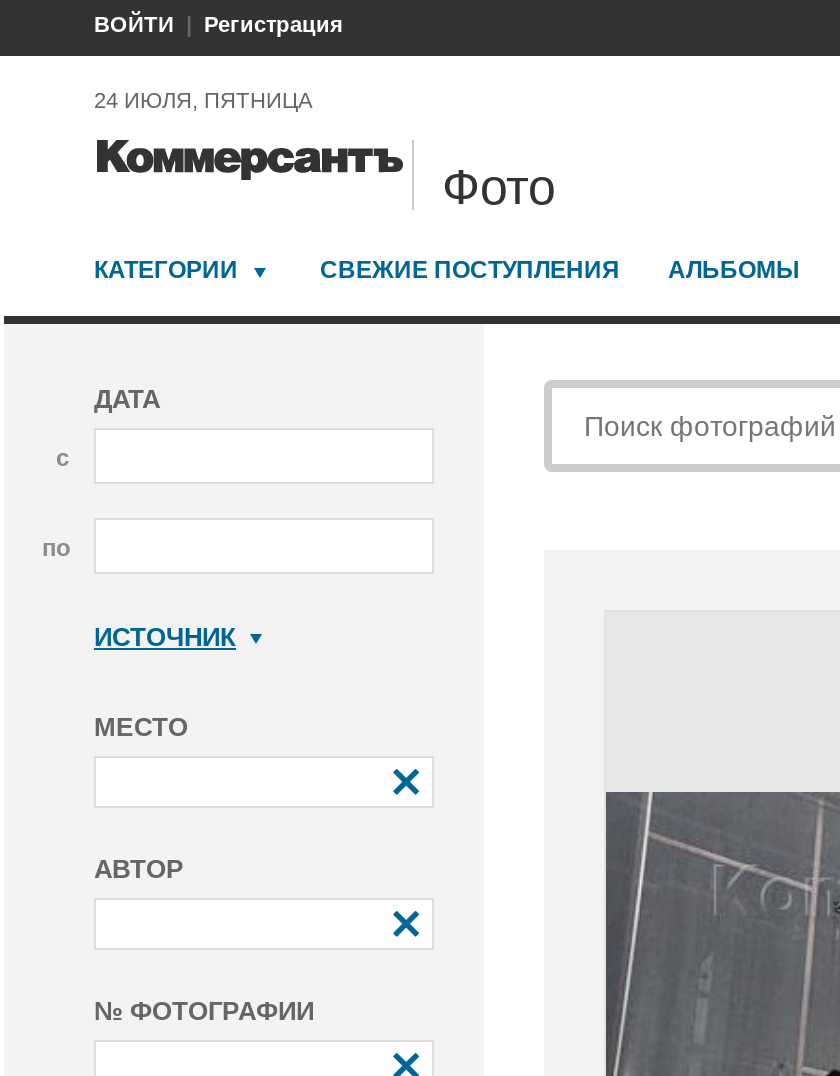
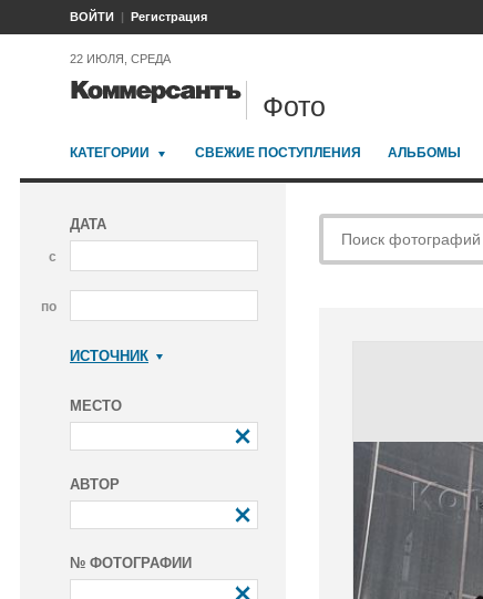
[94,88,312,112] 24 ИЮЛЯ, ПЯТНИЦА -> [70,52,171,65] 22 ИЮЛЯ, СРЕДА

